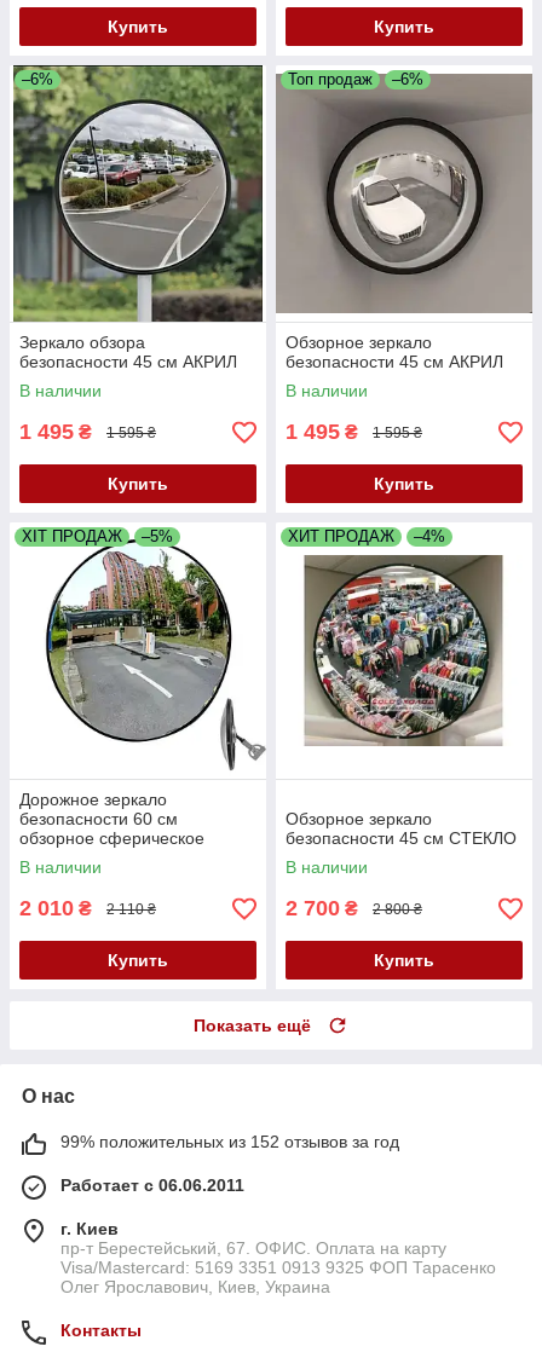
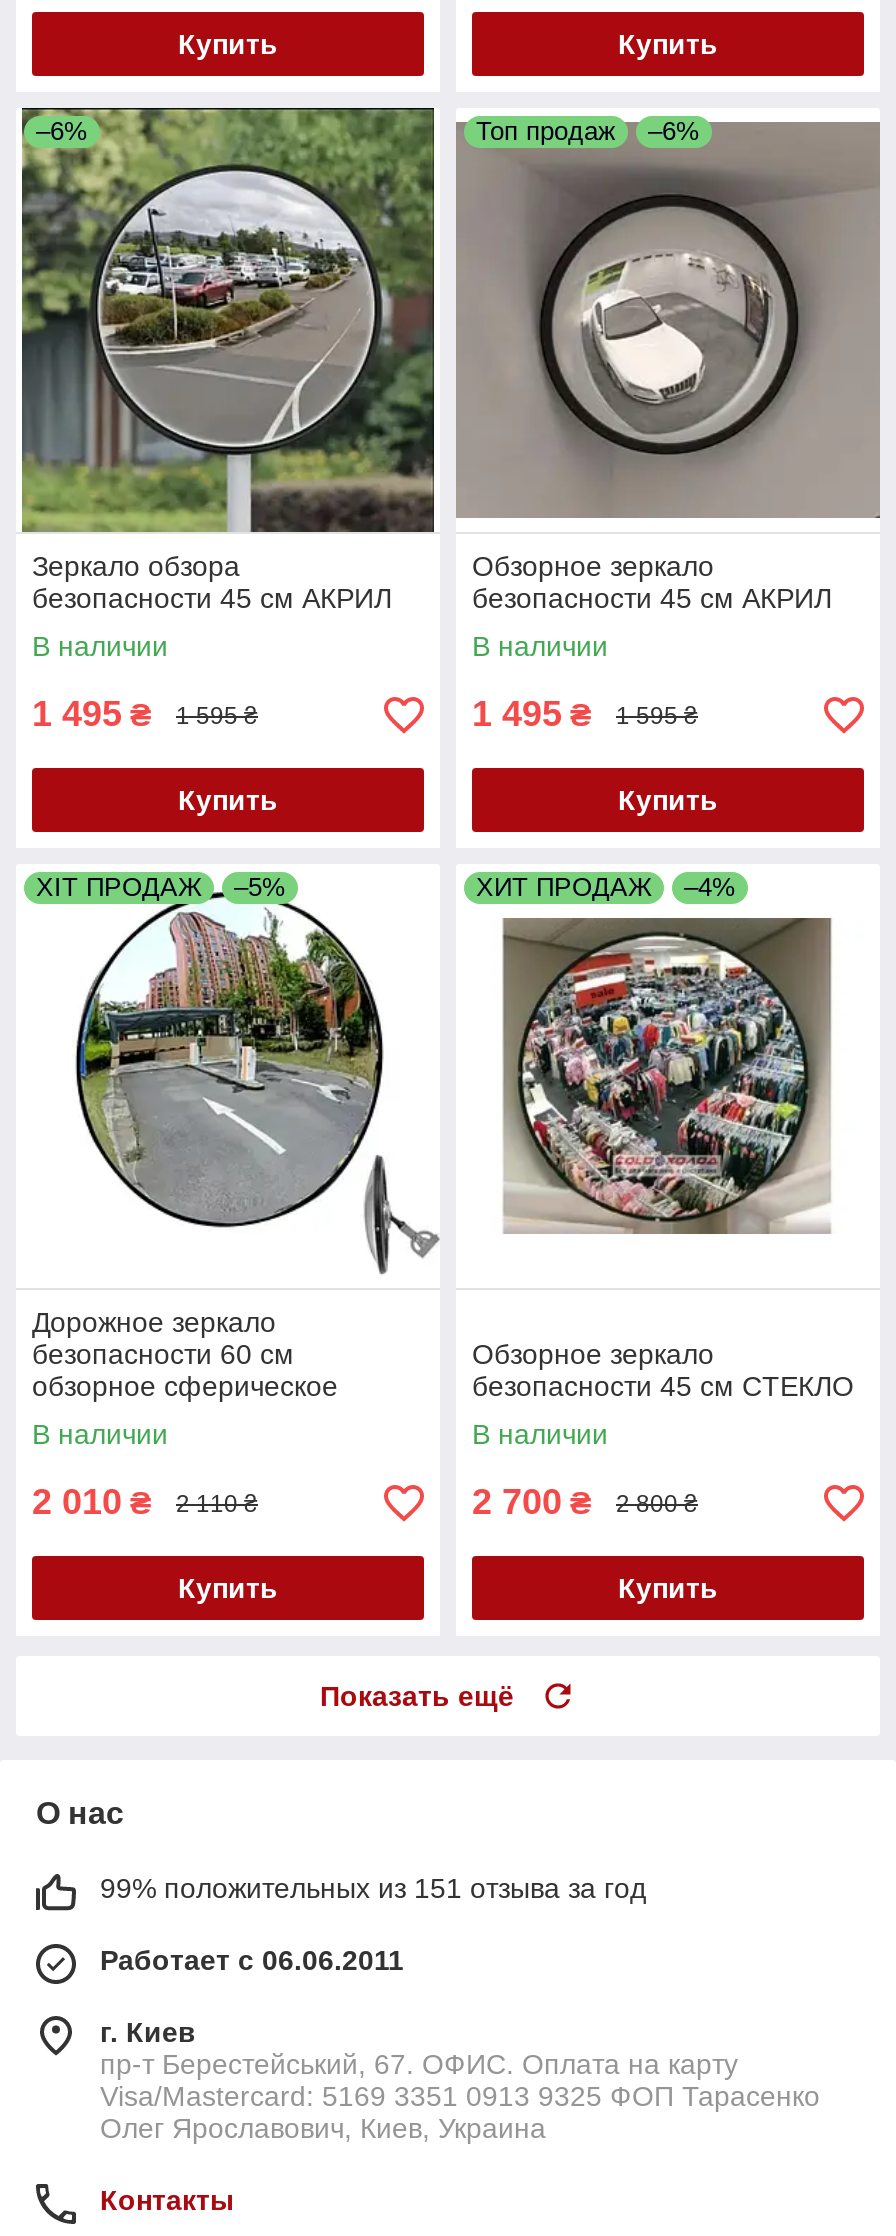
[60,1132,399,1151] 99% положительных из 152 отзывов за год -> [100,1872,646,1904] 99% положительных из 151 отзыва за год

